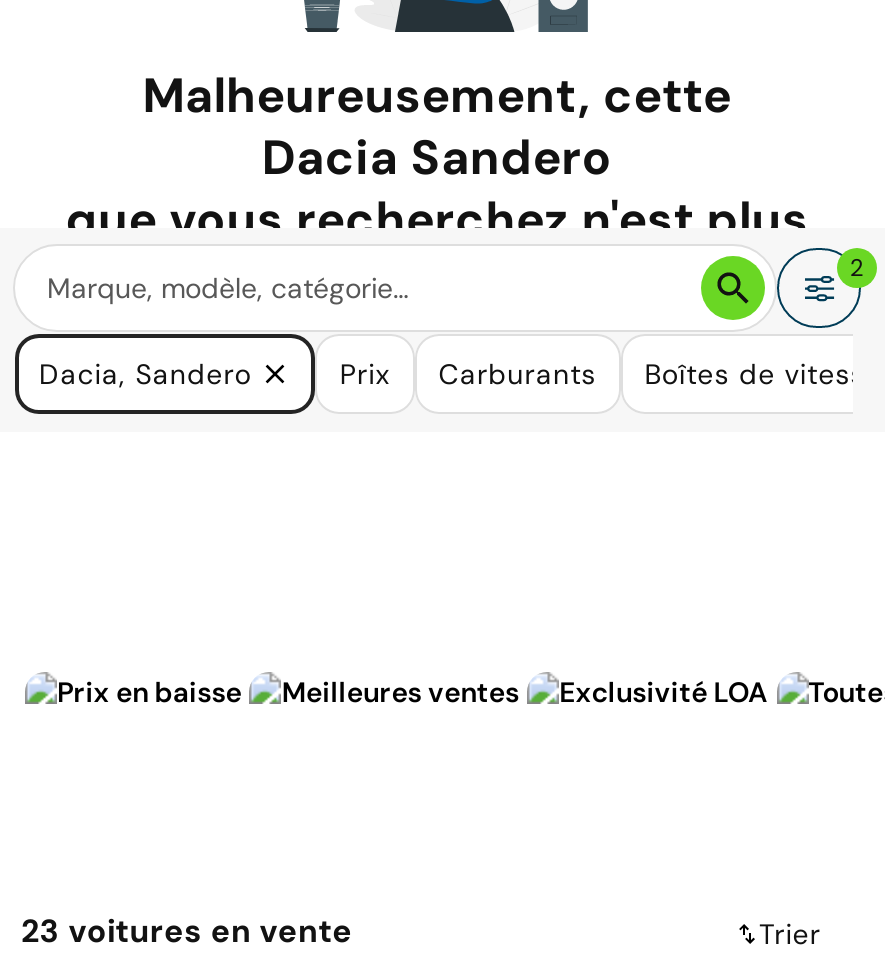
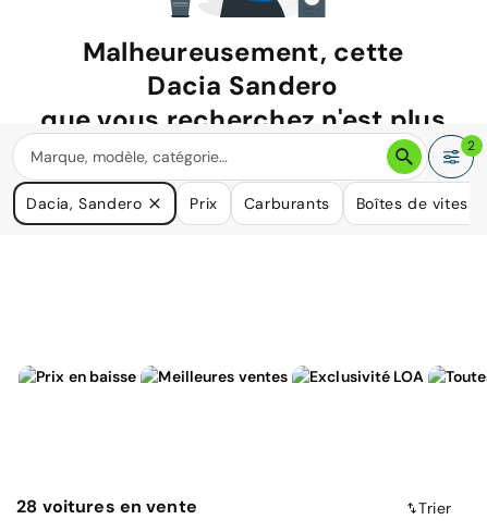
[21,911,353,953] 23 voitures en vente -> [16,495,197,518] 28 voitures en vente

